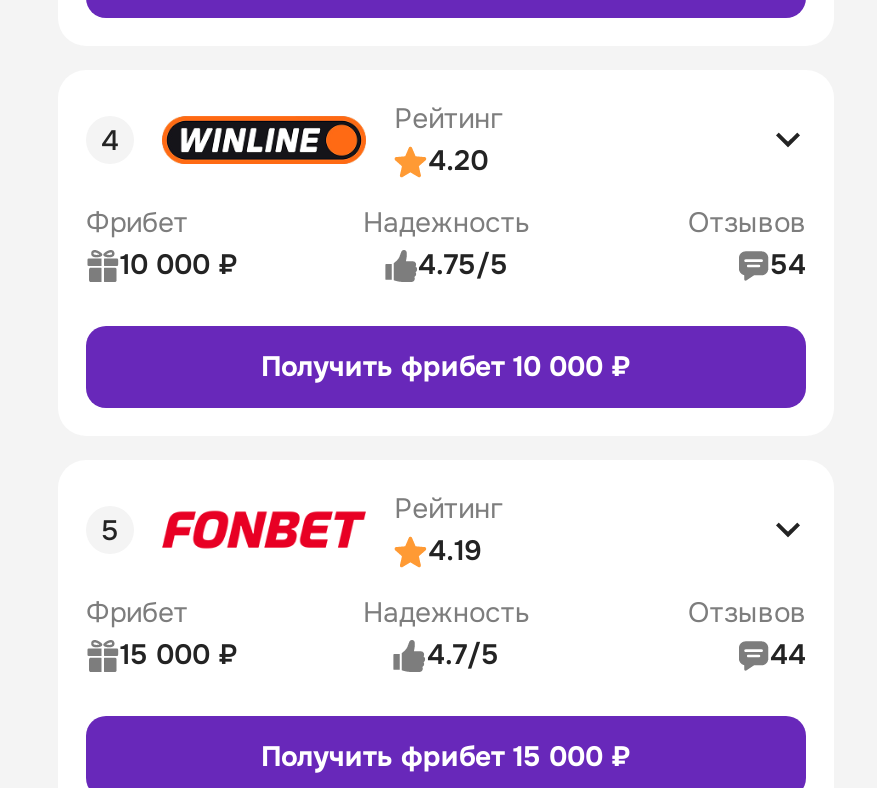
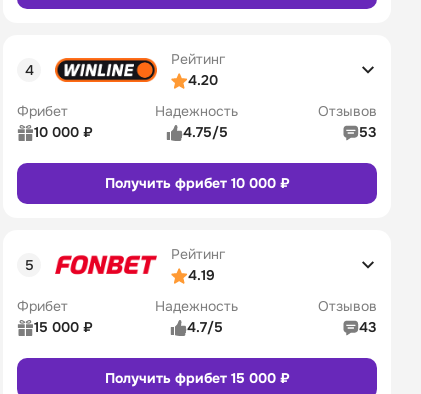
[770,246,806,282] 54 -> [359,123,377,141] 53
[770,636,806,672] 44 -> [359,318,377,336] 43

